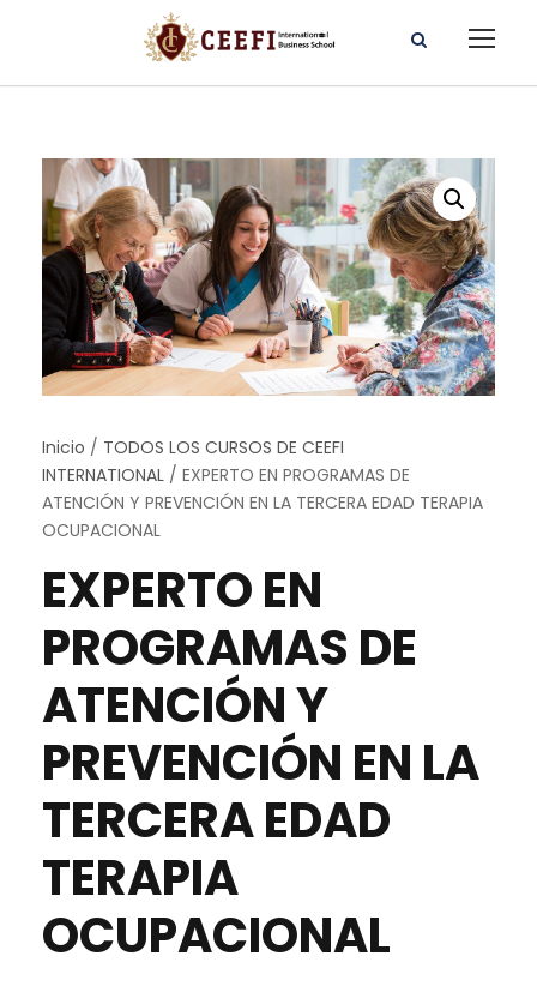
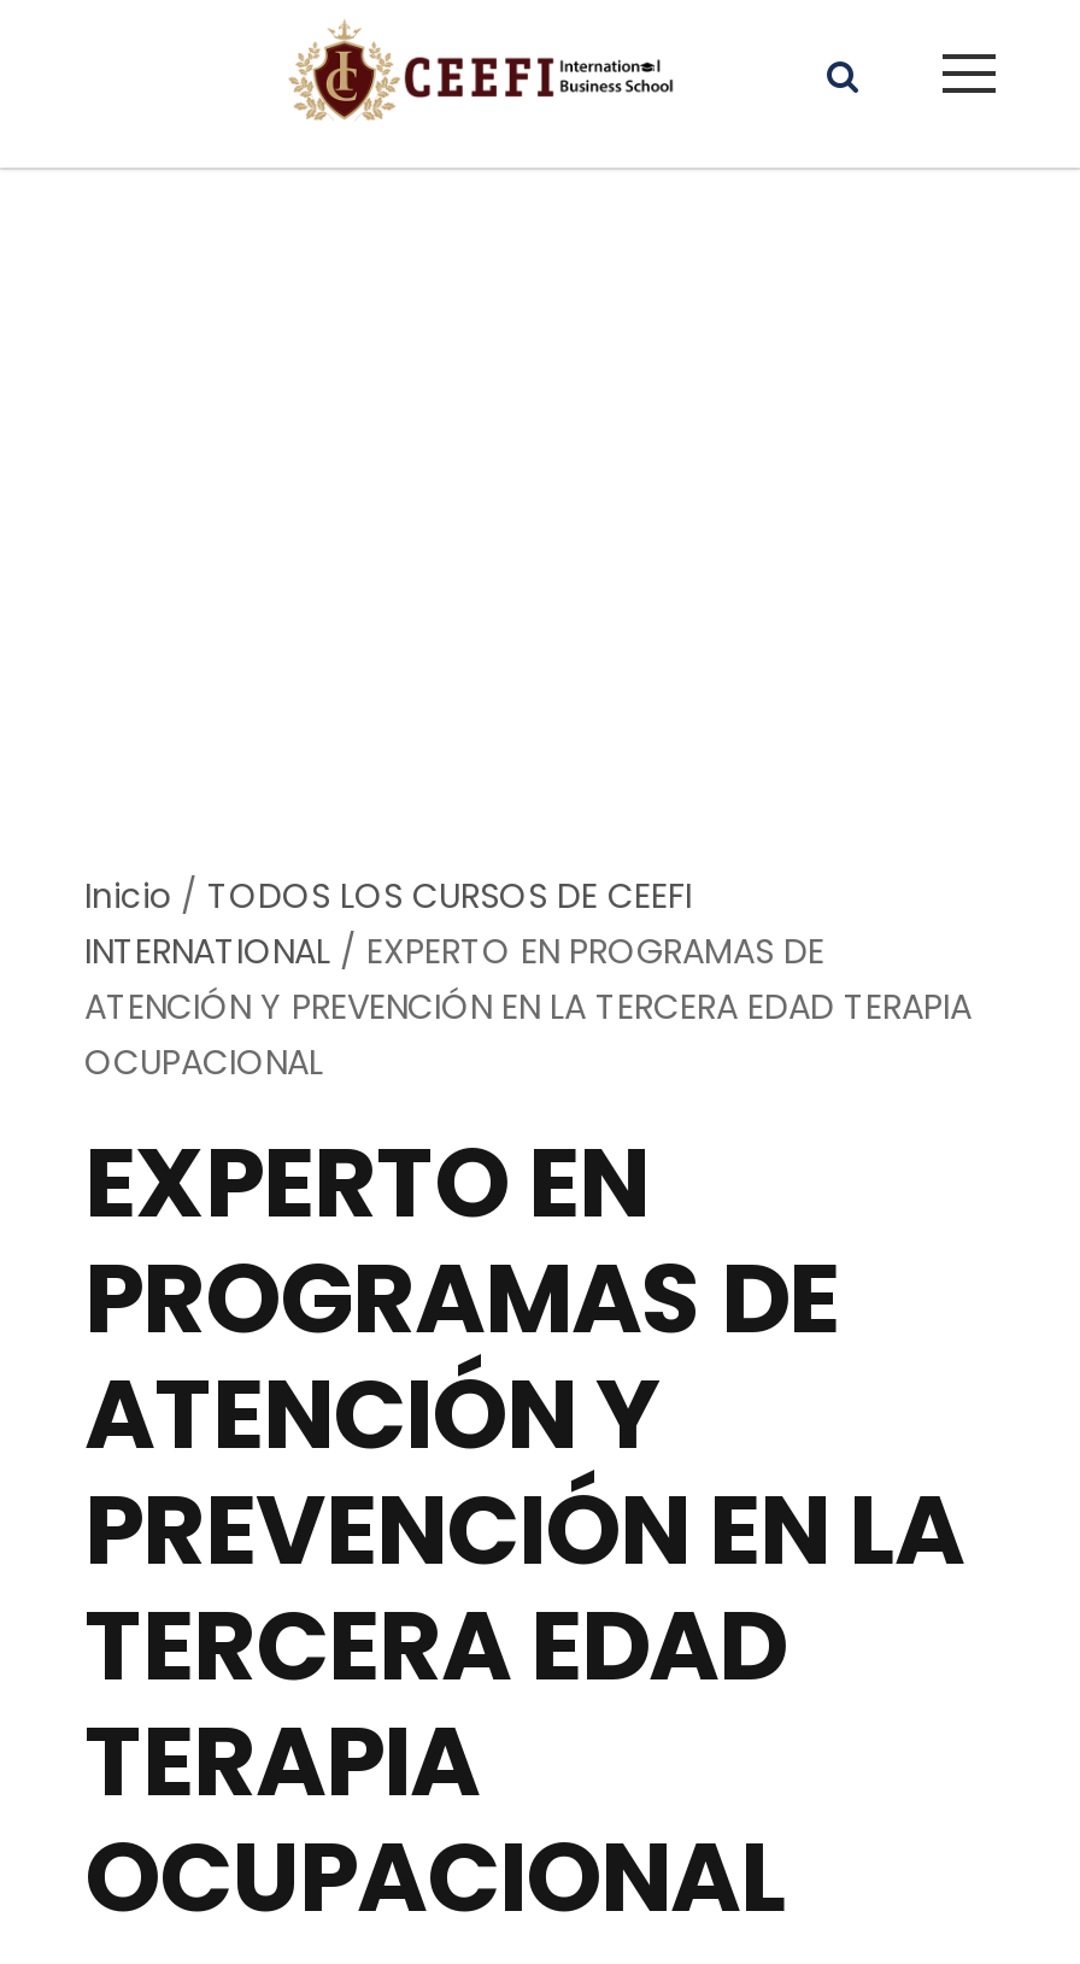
[41,157,496,397] [image] -> none

